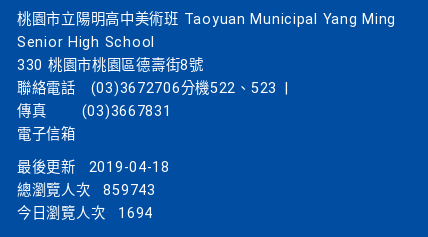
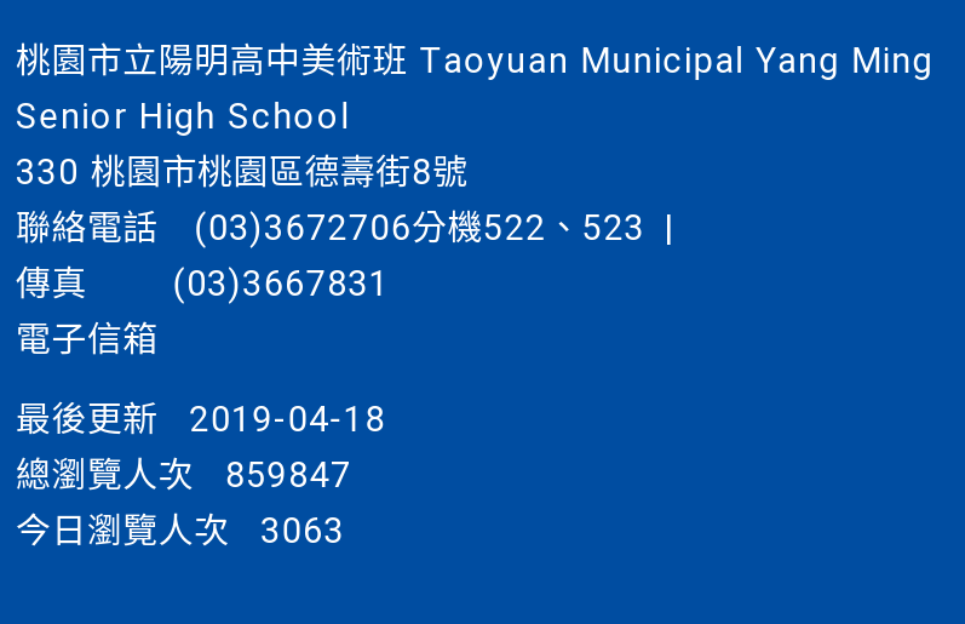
[17,182,156,199] 總瀏覽人次 859743 -> [16,456,352,498] 總瀏覽人次 859847
[17,205,153,222] 今日瀏覽人次 1694 -> [16,512,345,553] 今日瀏覽人次 3063

